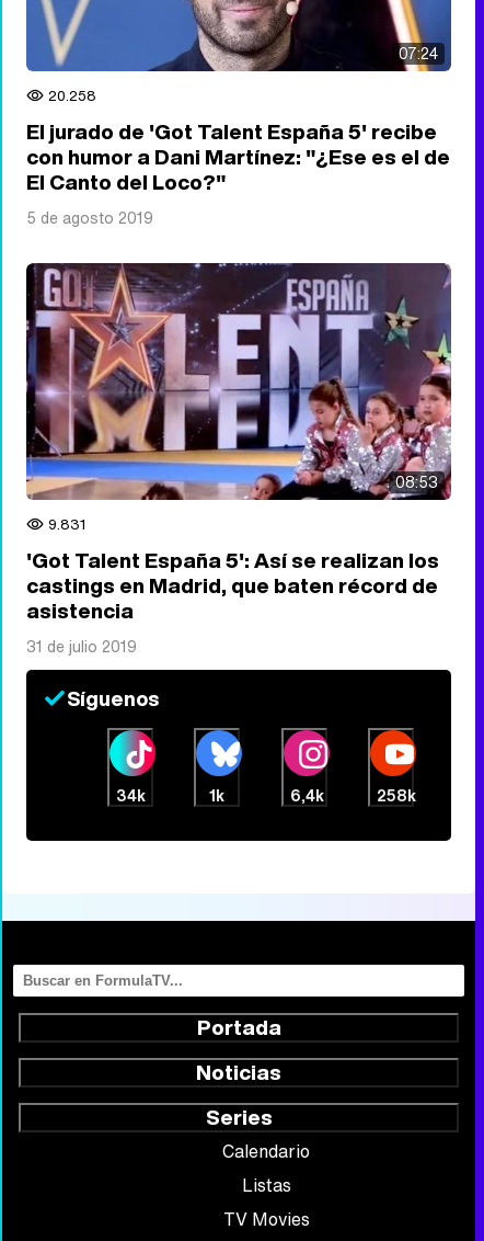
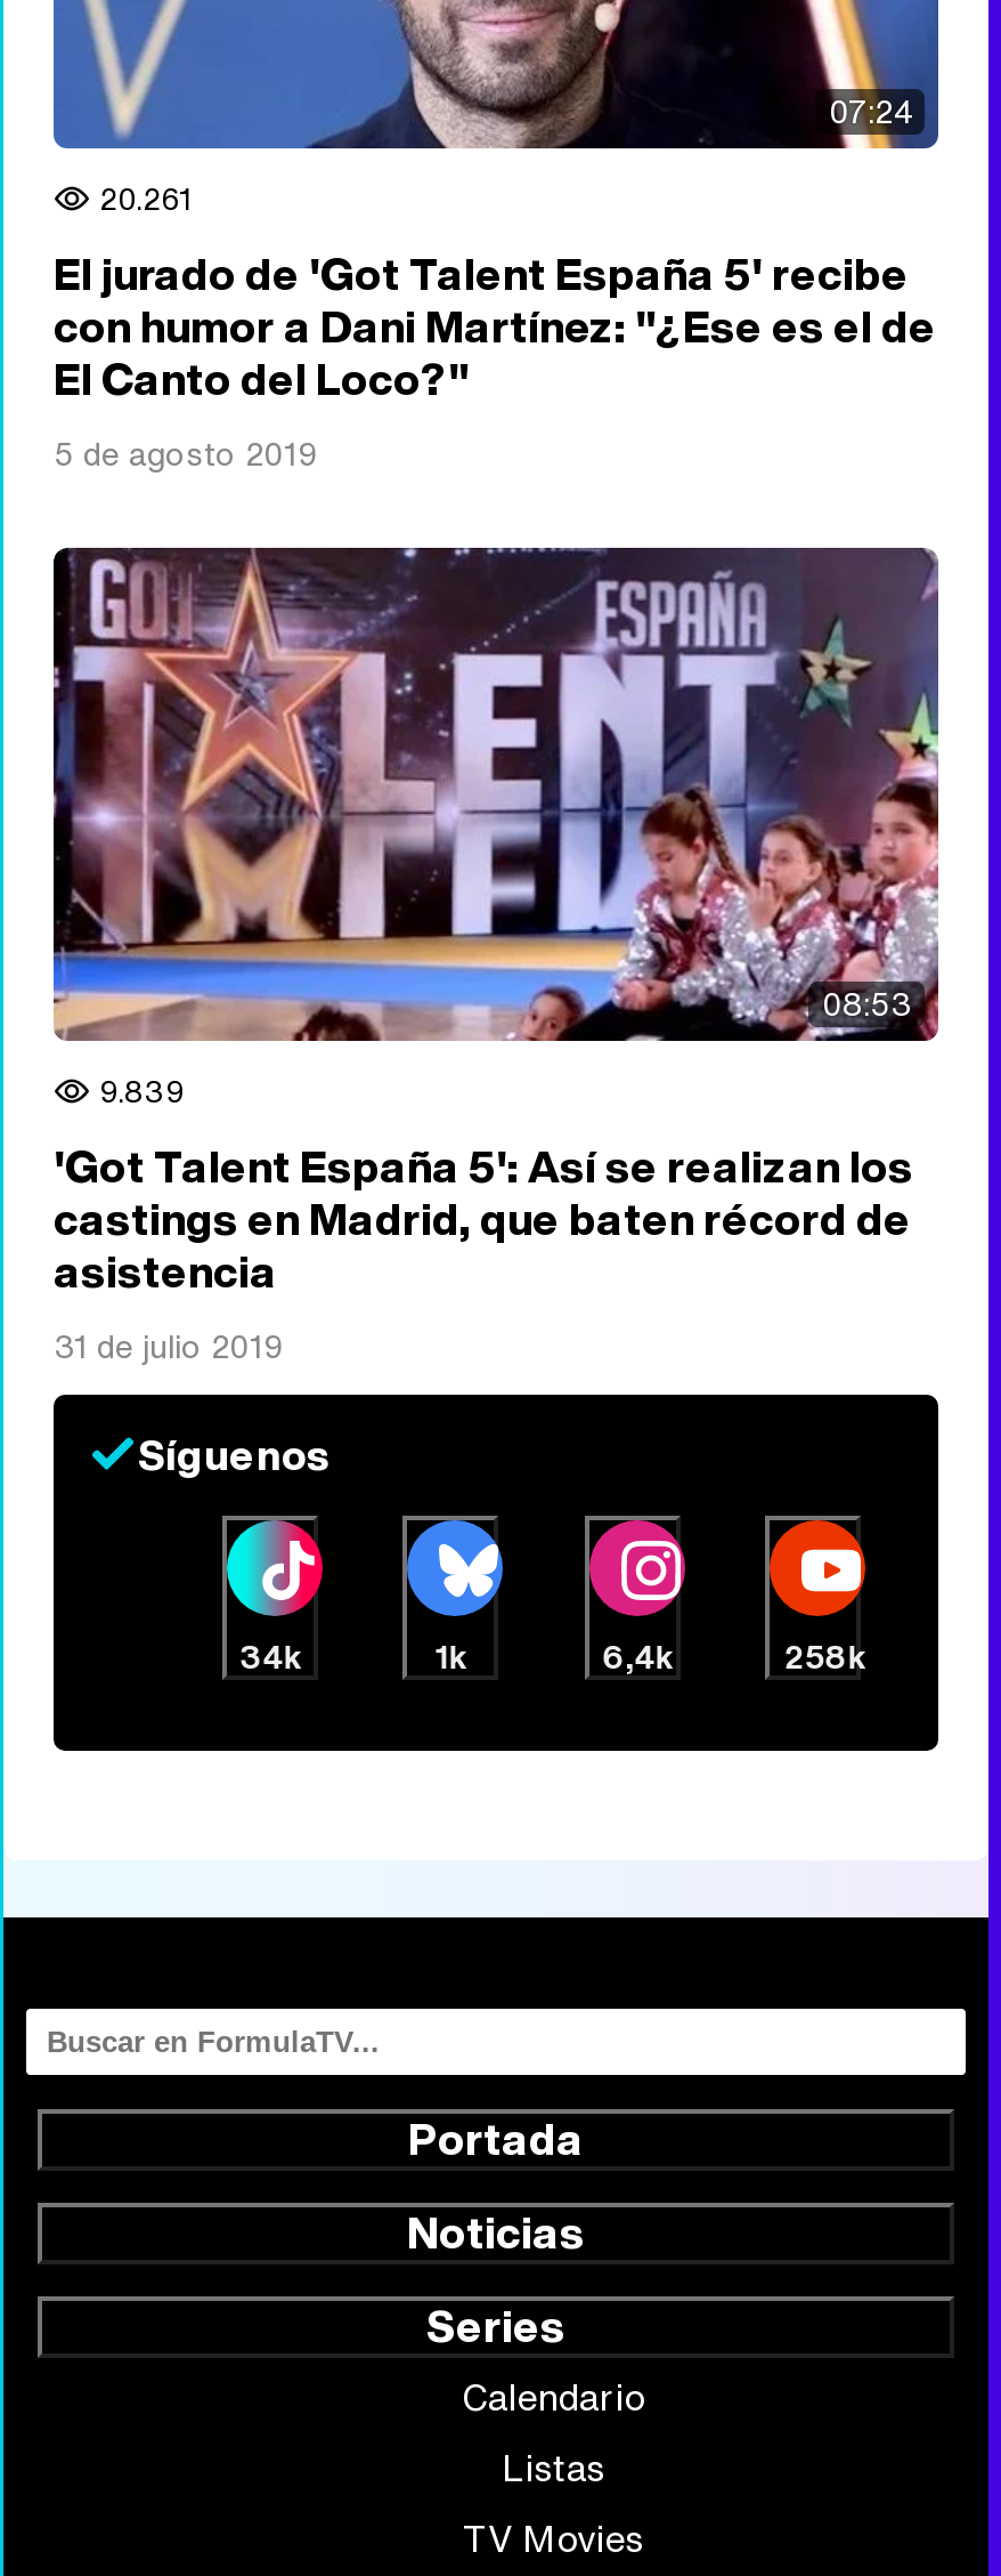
[48,86,96,107] 20.258 -> [99,179,193,222] 20.261
[48,514,87,535] 9.831 -> [99,1071,184,1114] 9.839

